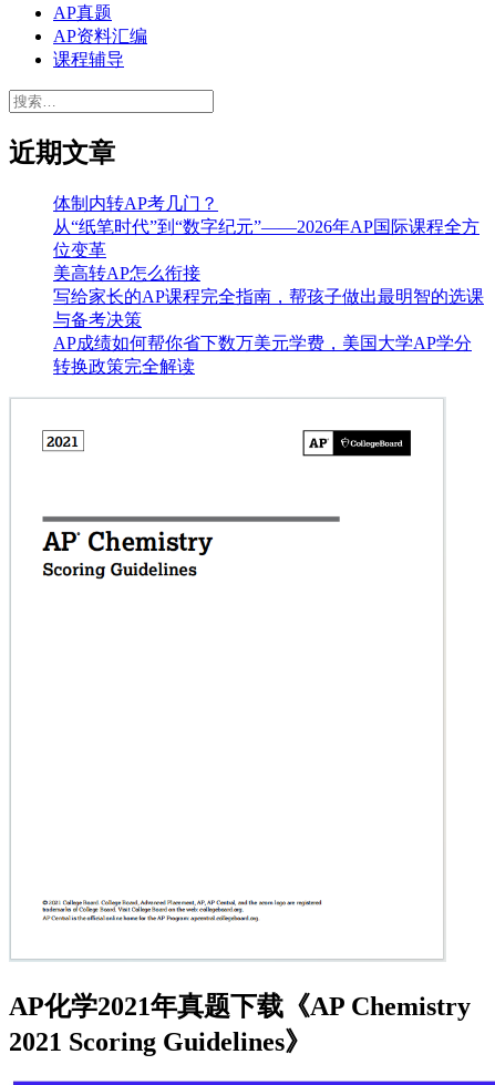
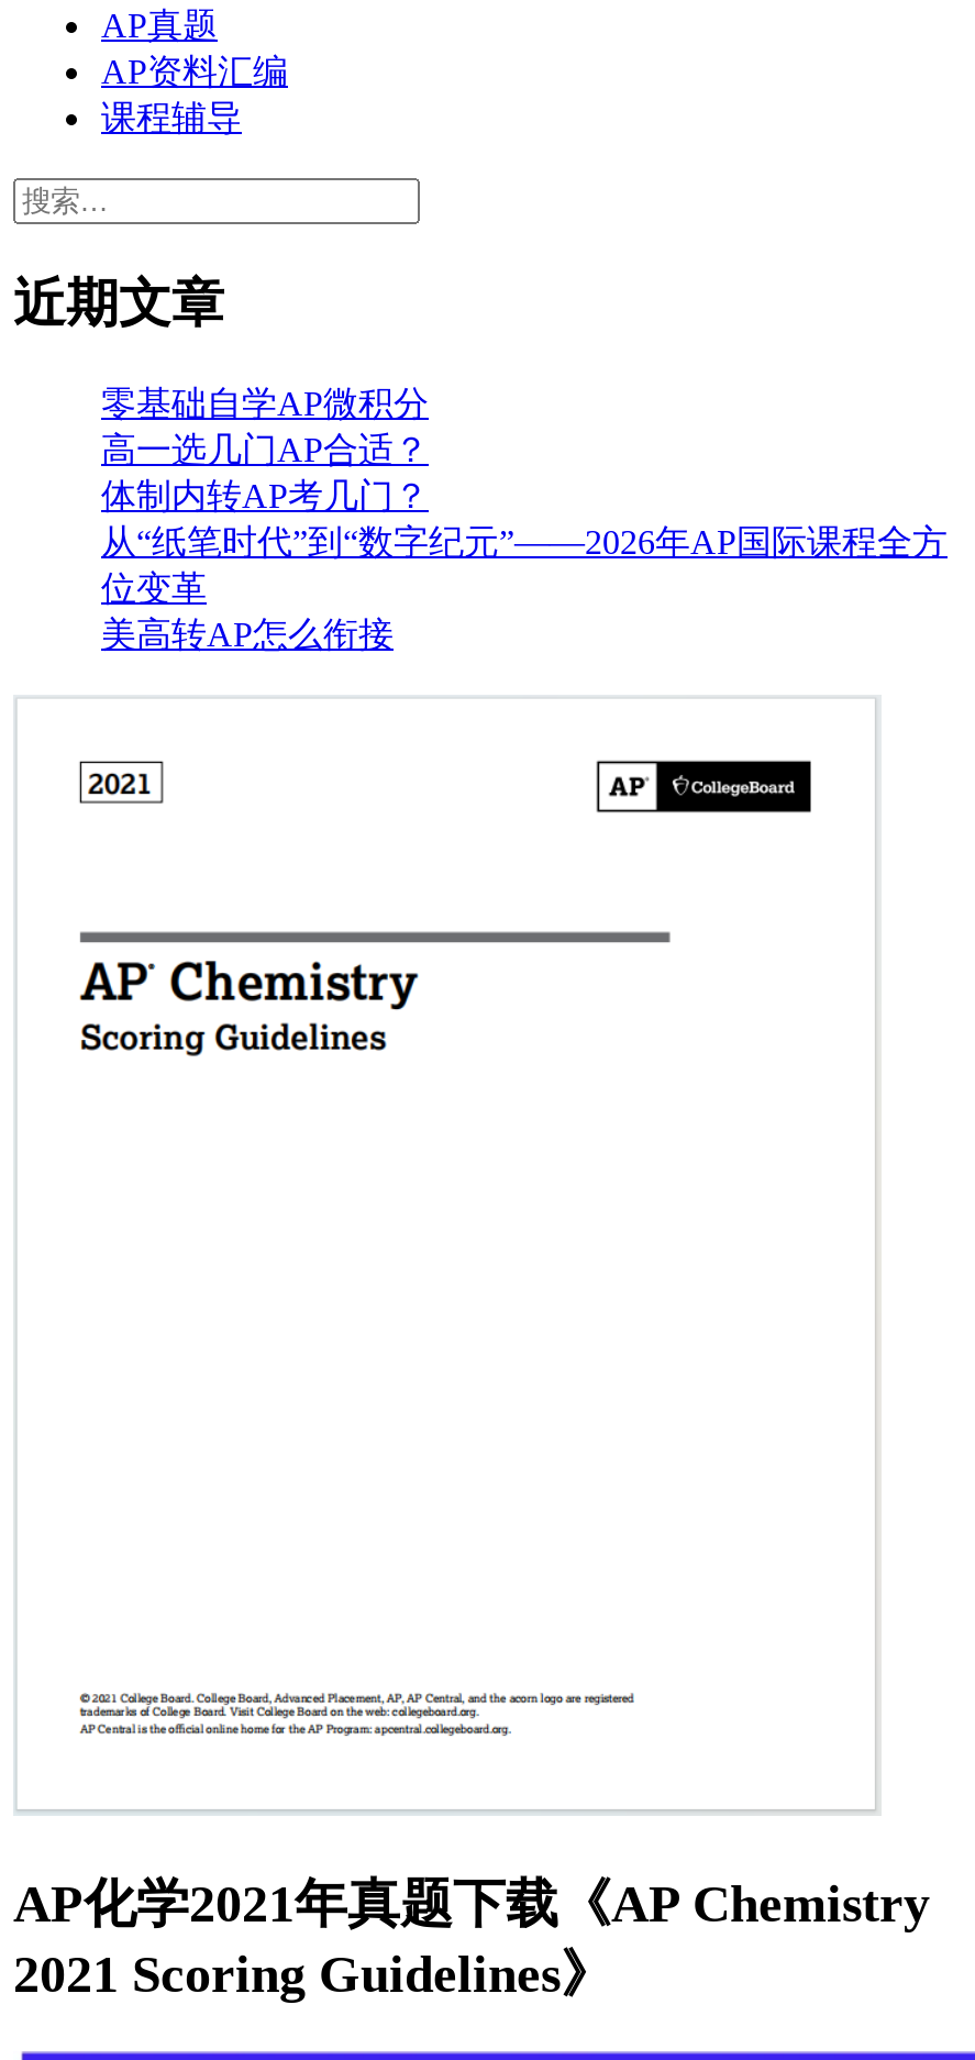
none -> [101,384,429,467] 零基础自学AP微积分 | 高一选几门AP合适？
moved [53,194,479,282] -> [101,476,948,652]: 体制内转AP考几门？ | 从“纸笔时代”到“数字纪元”——2026年AP国际课程全方 | 位变革 | 美高转AP怎么衔接
[53,287,484,375] 写给家长的AP课程完全指南，帮孩子做出最明智的选课 | 与备考决策 | AP成绩如何帮你省下数万美元学费，美国大学AP学分 | 转换政策完全解读 -> none

